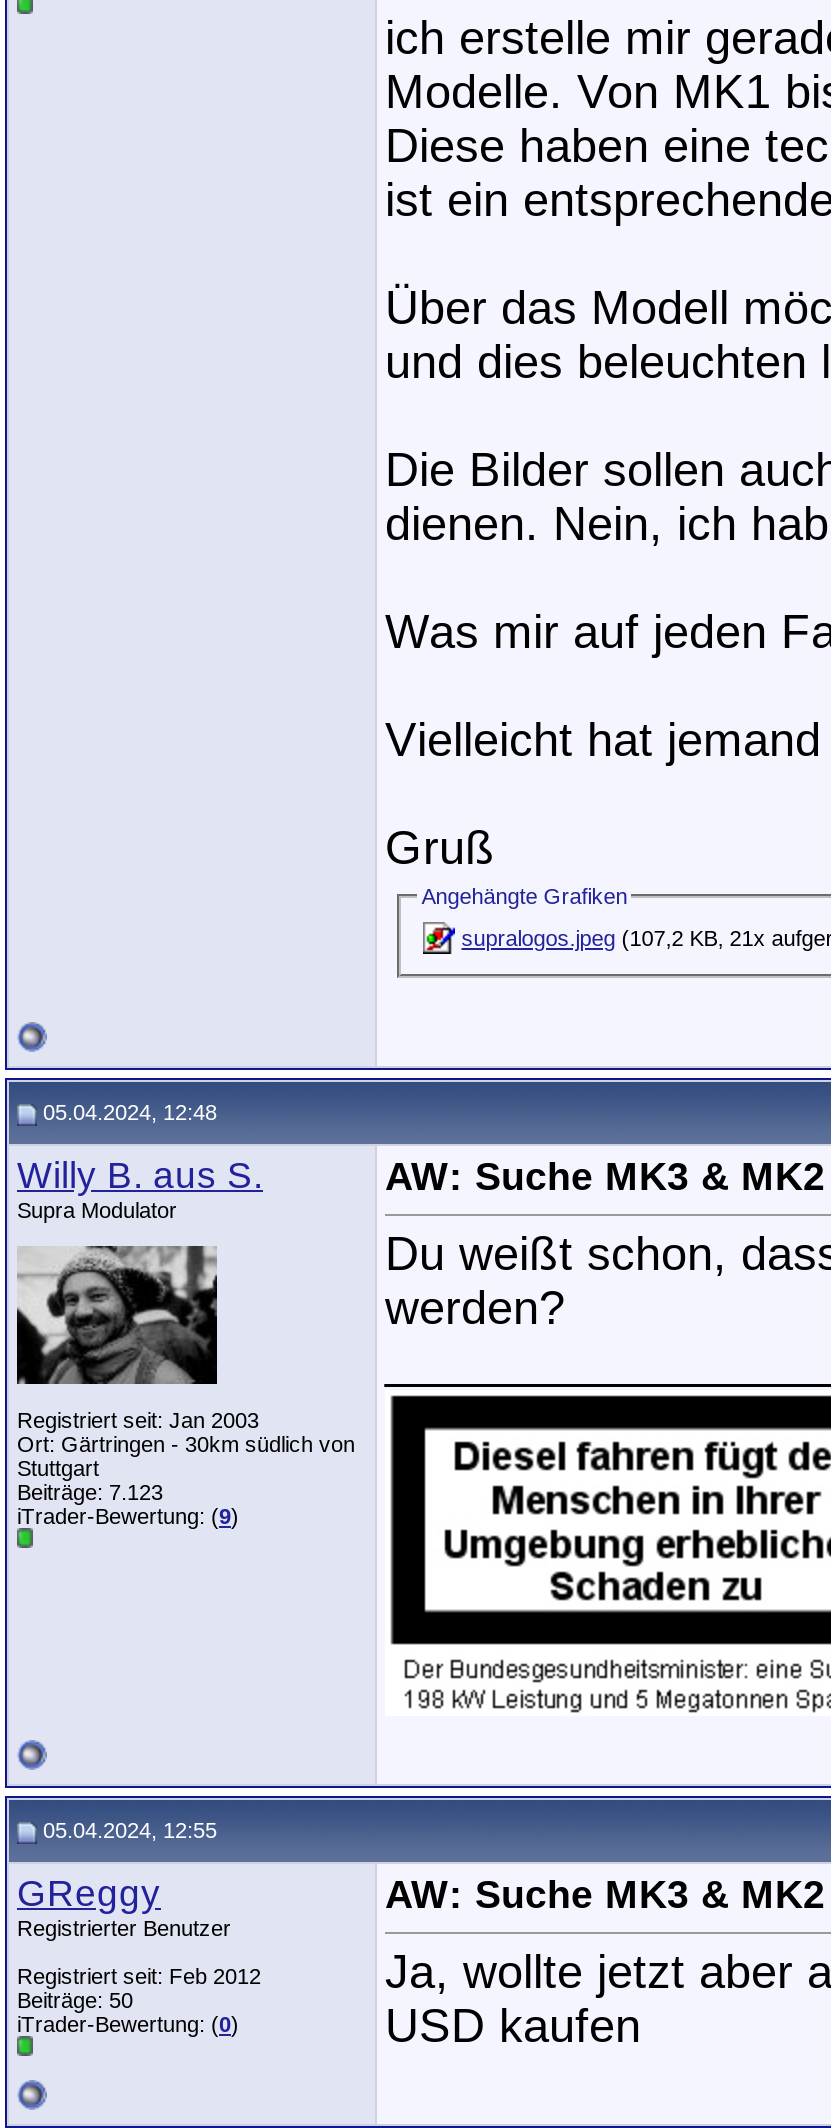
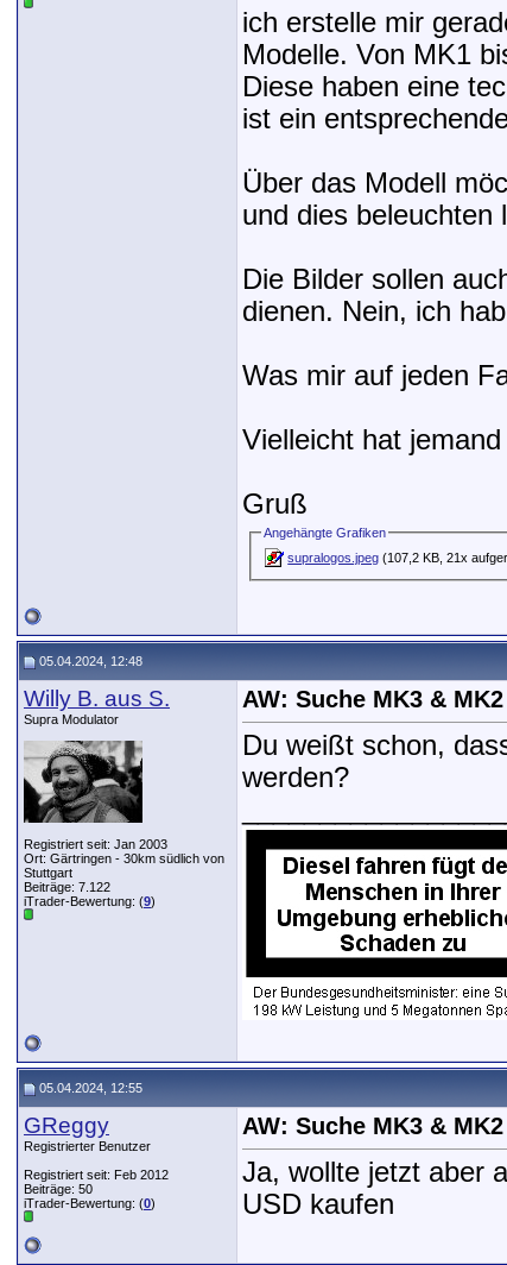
[17,1480,163,1504] Beiträge: 7.123 -> [24,880,110,894] Beiträge: 7.122

